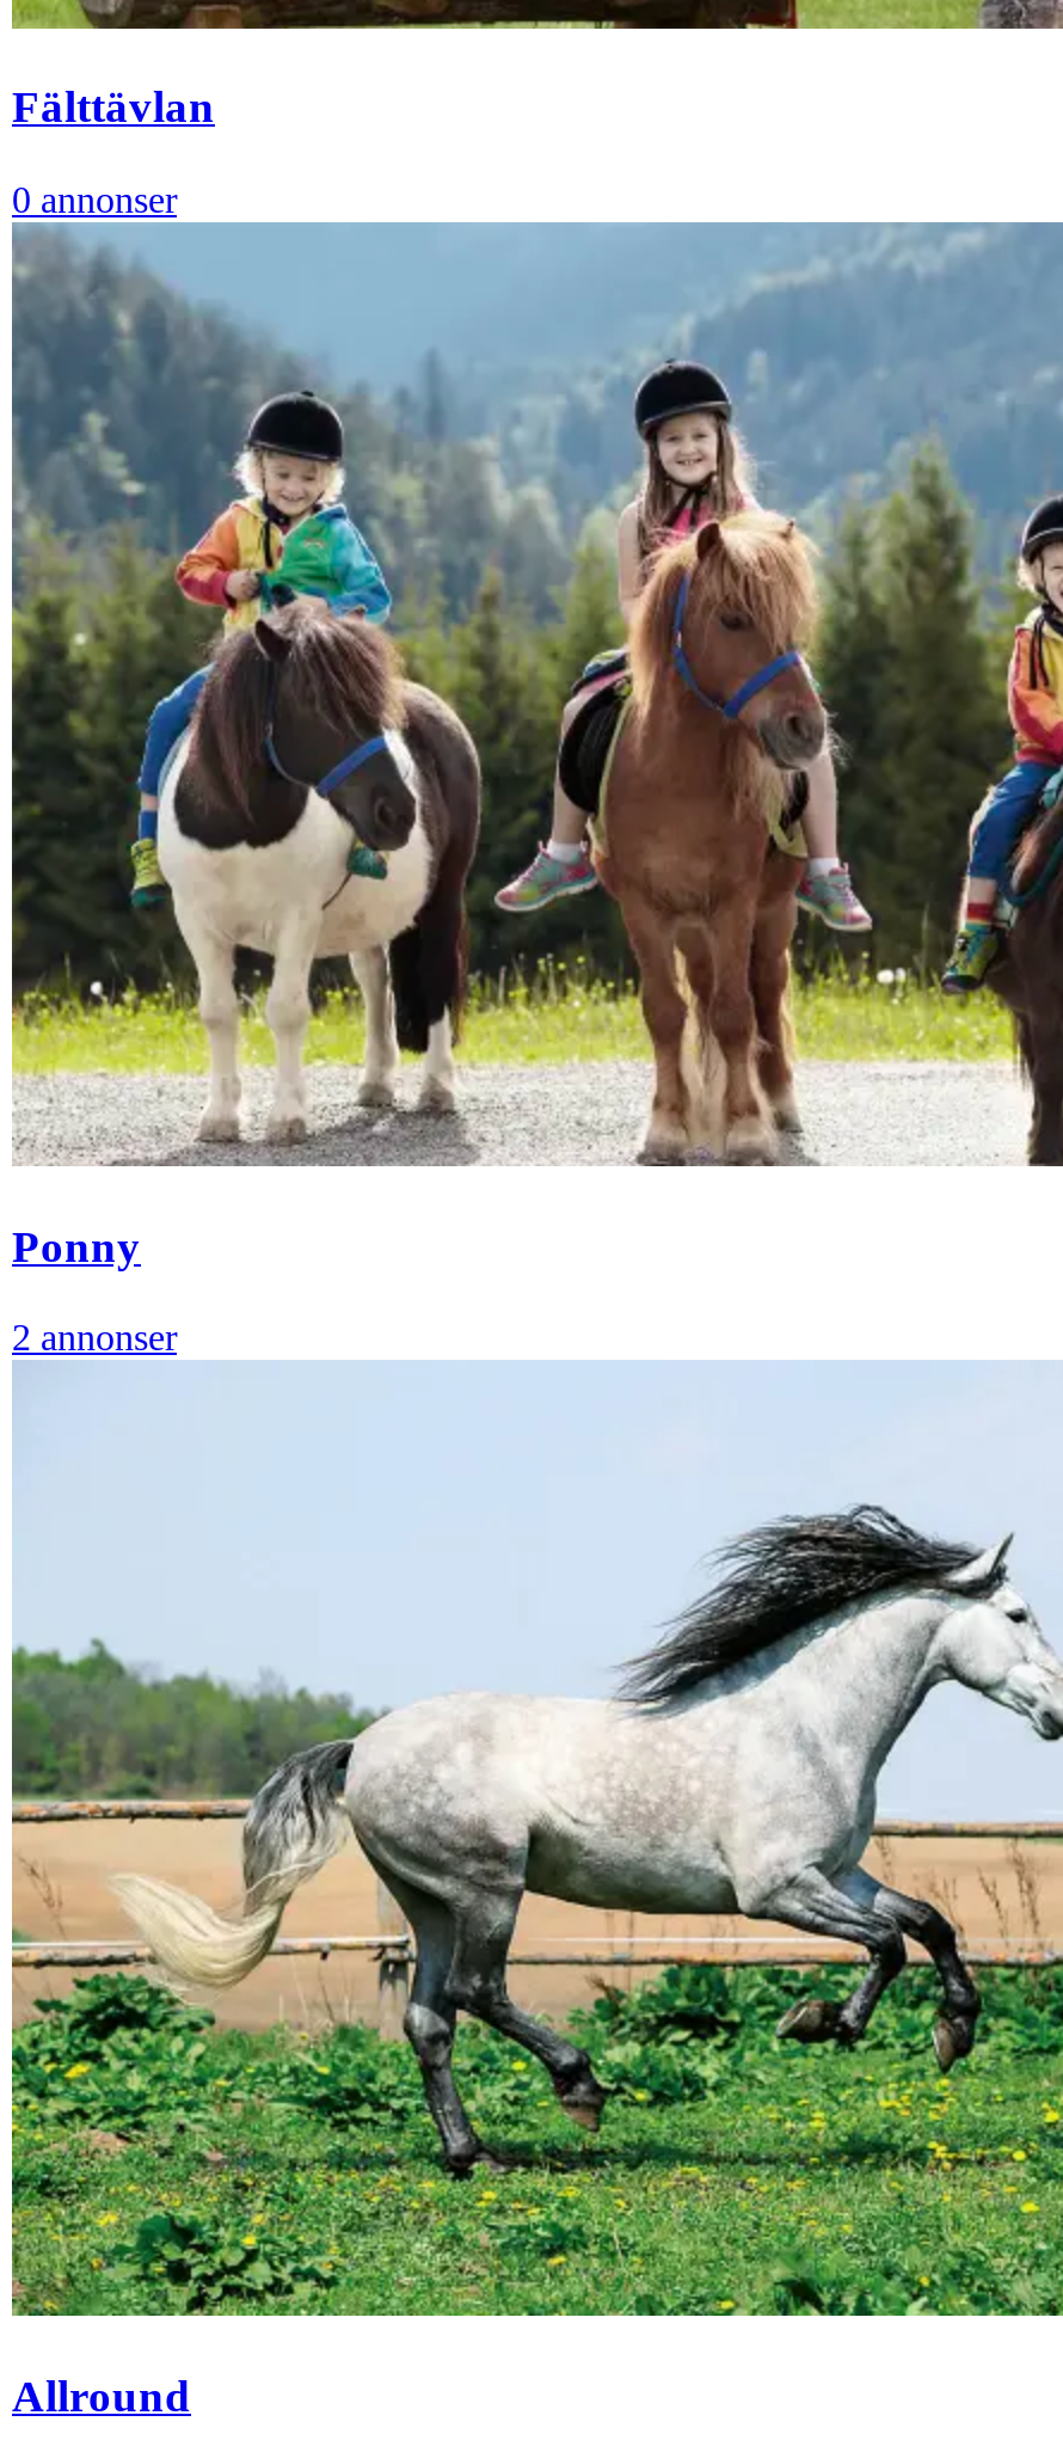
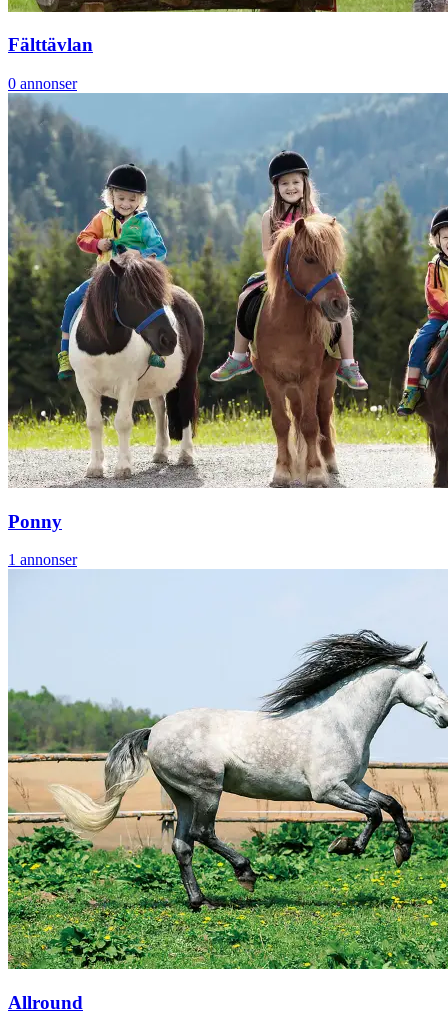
[12,1318,177,1359] 2 annonser -> [8,551,77,568] 1 annonser

